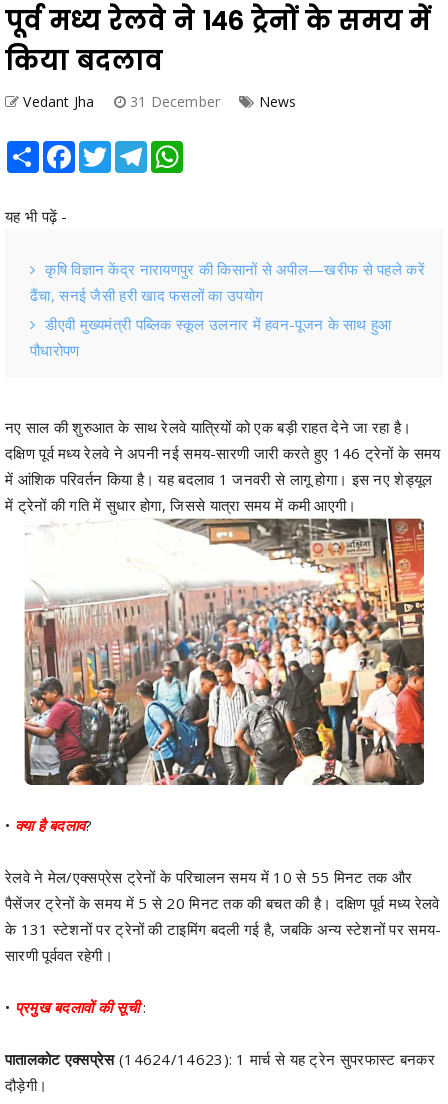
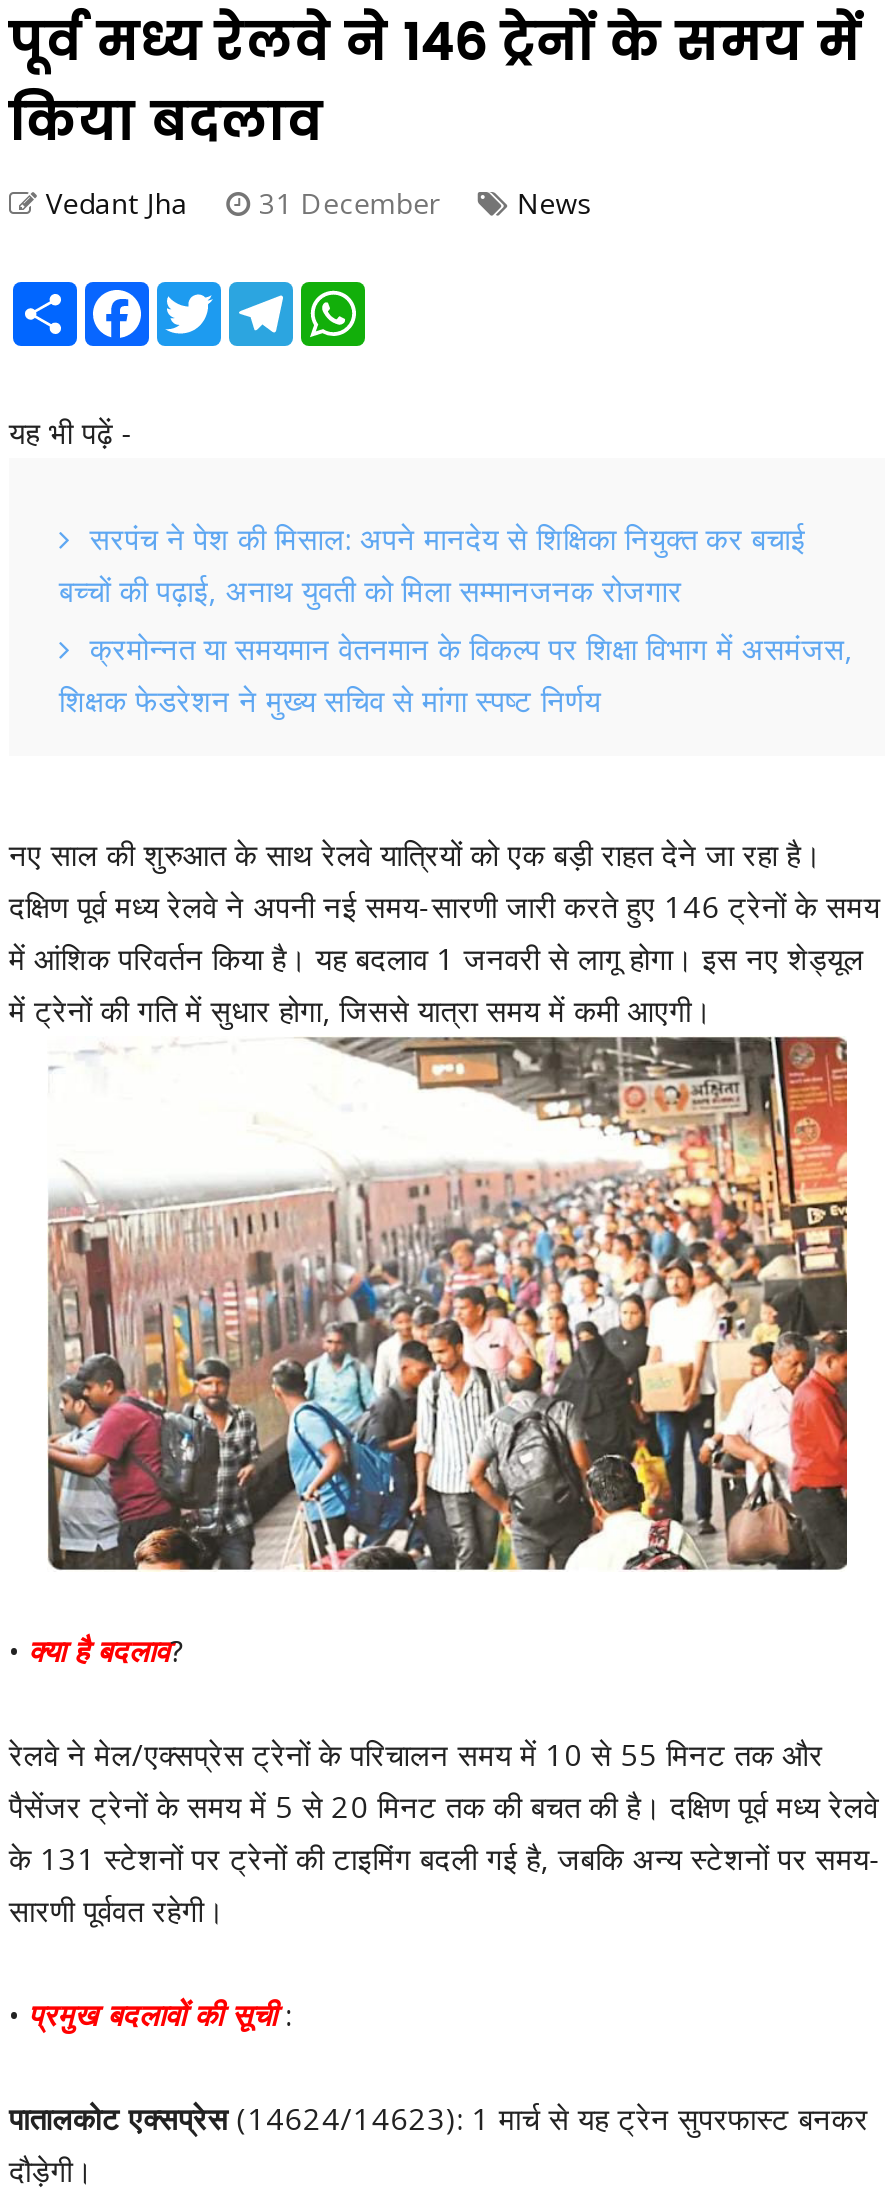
[30,259,425,360] कृषि विज्ञान केंद्र नारायणपुर की किसानों से अपील—खरीफ से पहले करें | ढैंचा, सनई जैसी हरी खाद फसलों का उपयोग | डीएवी मुख्यमंत्री पब्लिक स्कूल उलनार में हवन-पूजन के साथ हुआ | पौधारोपण -> [59,518,853,720] सरपंच ने पेश की मिसाल: अपने मानदेय से शिक्षिका नियुक्त कर बचाई | बच्चों की पढ़ाई, अनाथ युवती को मिला सम्मानजनक रोजगार | क्रमोन्नत या समयमान वेतनमान के विकल्प पर शिक्षा विभाग में असमंजस, | शिक्षक फेडरेशन ने मुख्य सचिव से मांगा स्पष्ट निर्णय

